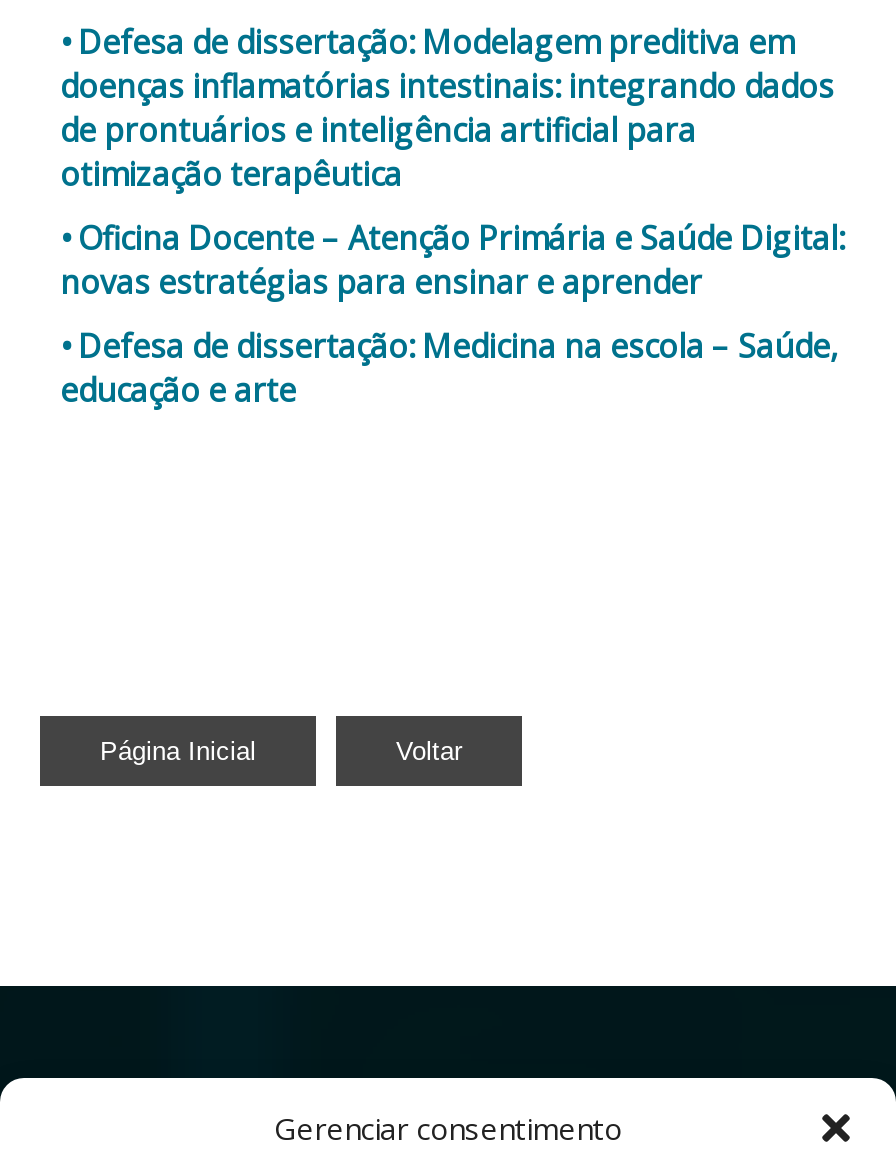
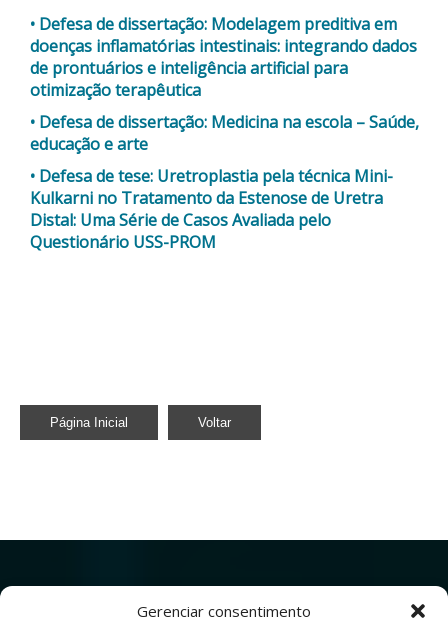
[60,216,844,304] Oficina Docente – Atenção Primária e Saúde Digital: | novas estratégias para ensinar e aprender -> none
moved [60,324,838,412] -> [30,111,419,155]: Defesa de dissertação: Medicina na escola – Saúde, | educação e arte
none -> [30,165,393,253] Defesa de tese: Uretroplastia pela técnica Mini- | Kulkarni no Tratamento da Estenose de Uretra | Distal: Uma Série de Casos Avaliada pelo | Questionário USS-PROM

